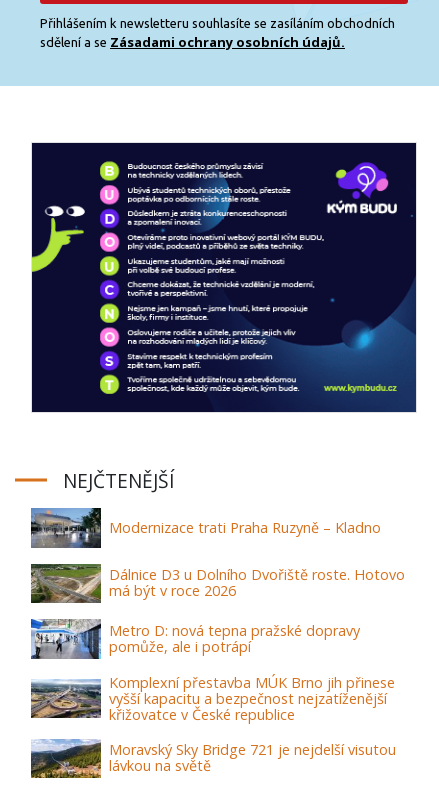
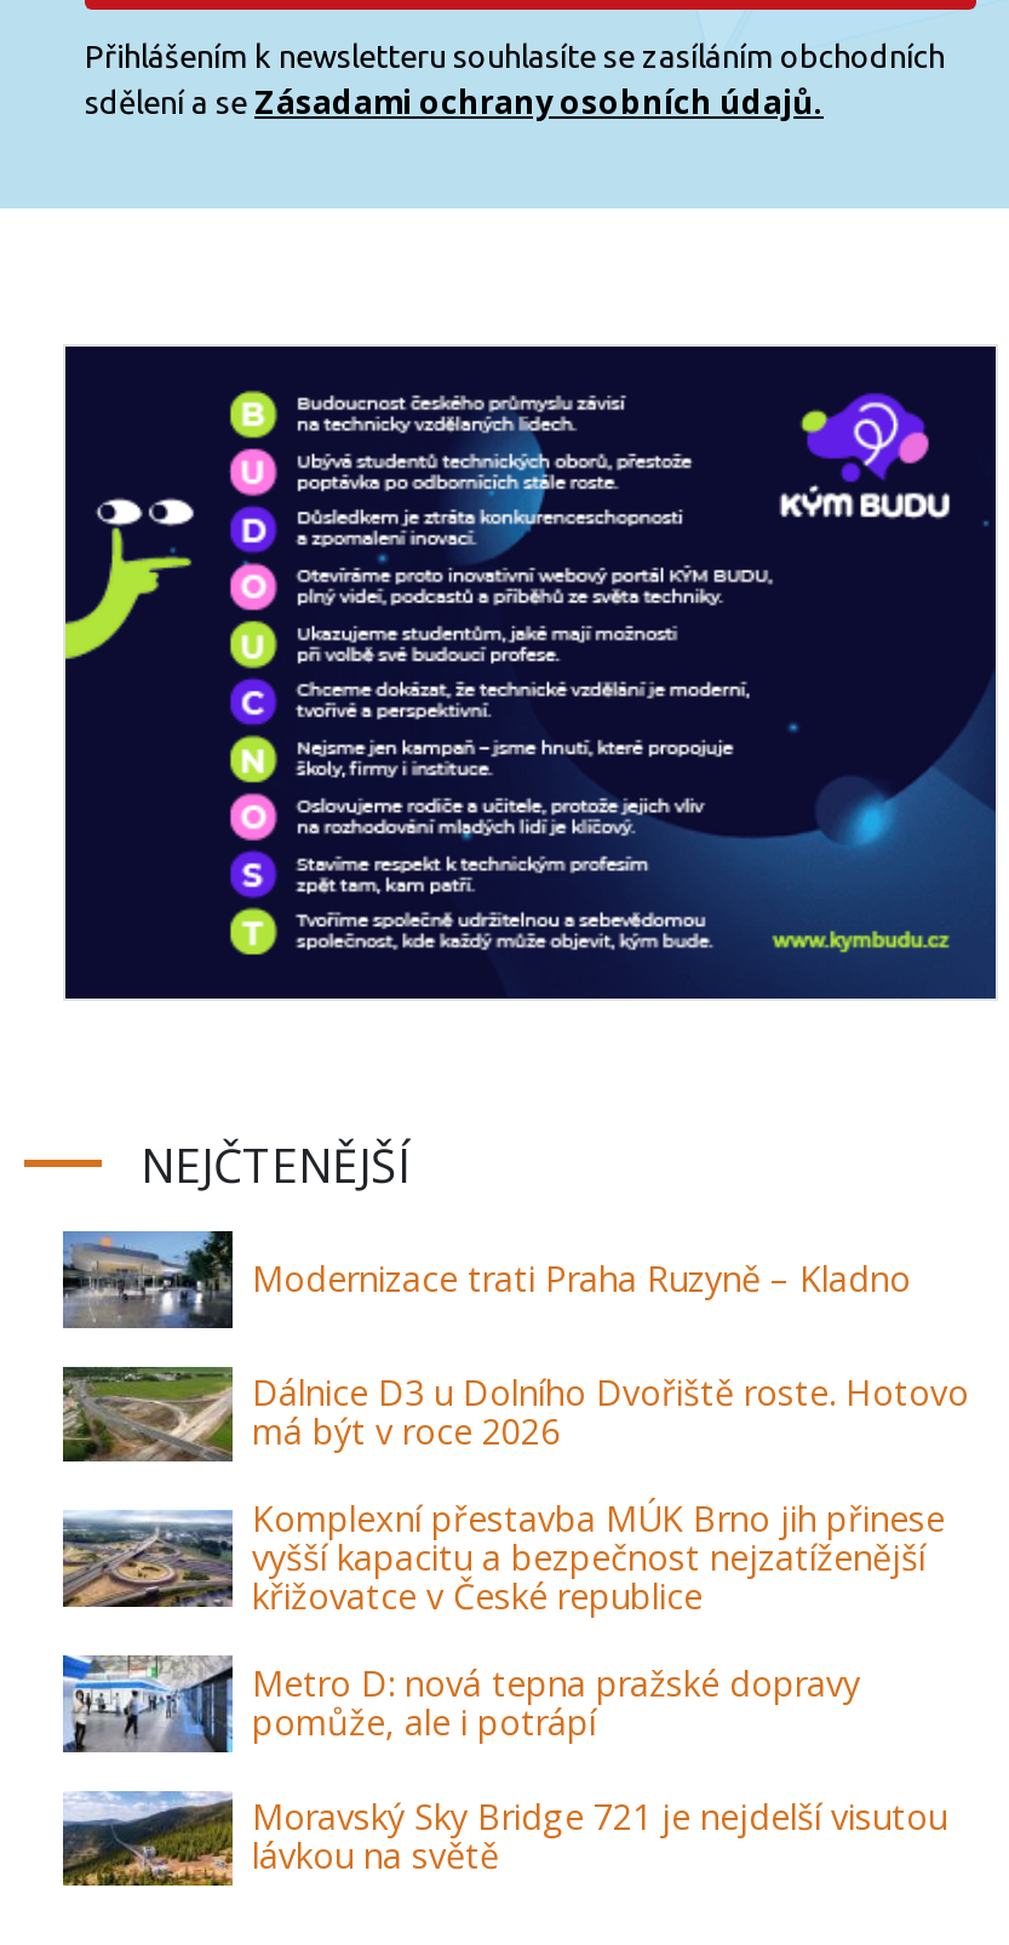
moved [30,618,360,659] -> [63,1655,860,1755]: [image] | Metro D: nová tepna pražské dopravy | pomůže, ale i potrápí
moved [29,673,395,724] -> [58,1496,945,1619]: [image] | Komplexní přestavba MÚK Brno jih přinese | vyšší kapacitu a bezpečnost nejzatíženější | křižovatce v České republice

